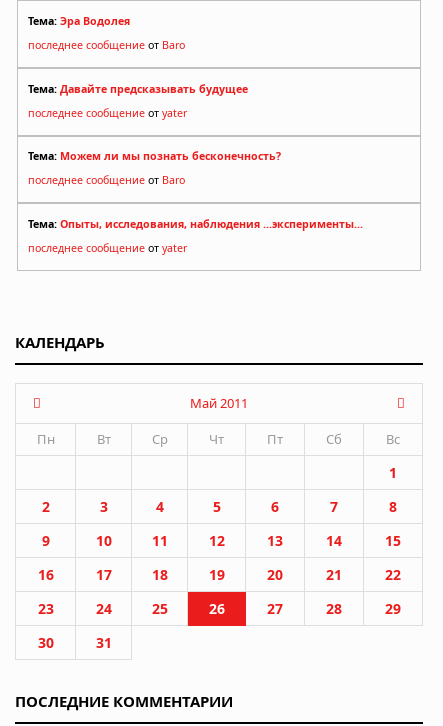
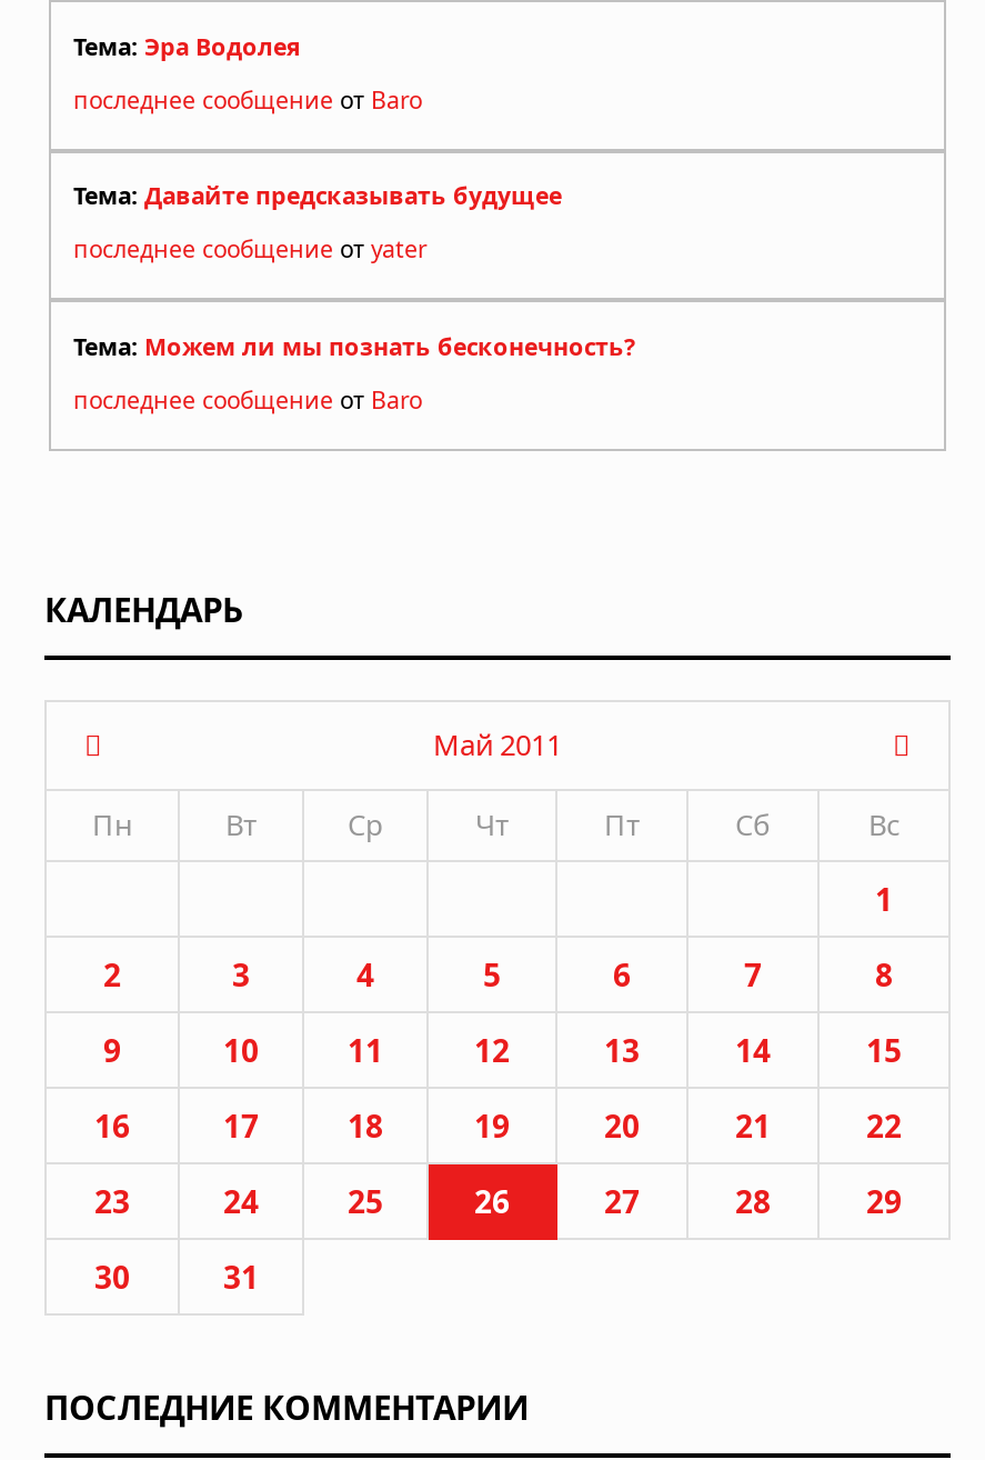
[28,217,363,255] Тема: Опыты, исследования, наблюдения ...эксперименты... | последнее сообщение от yater -> none

